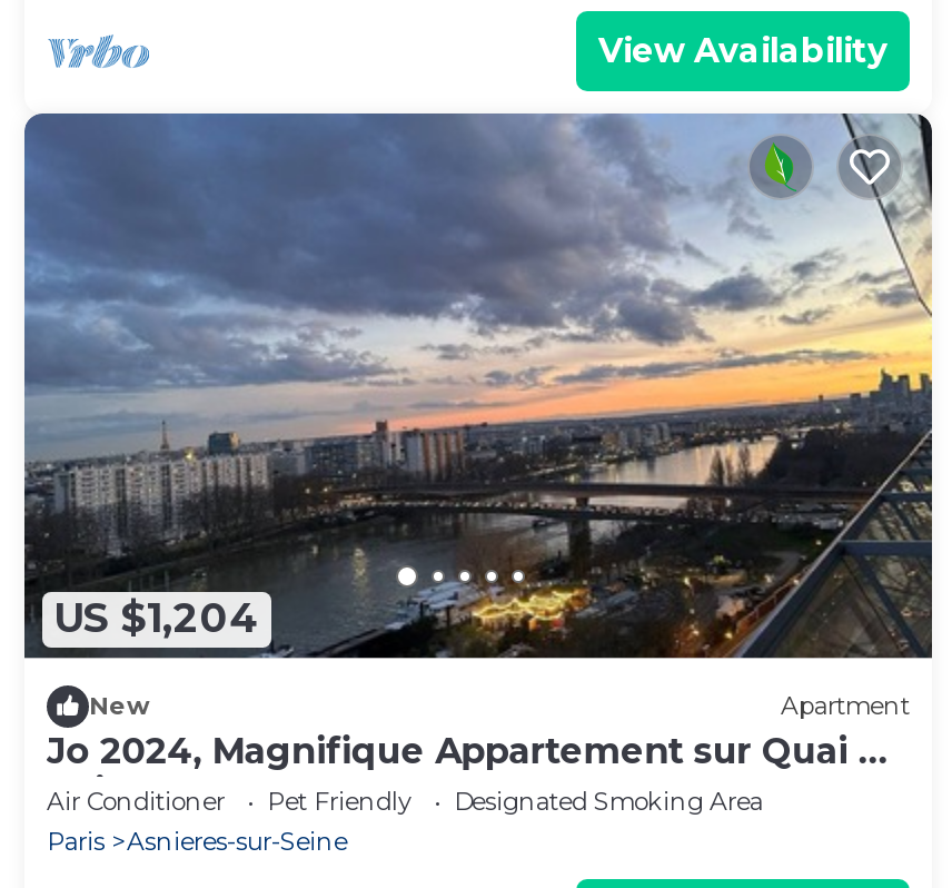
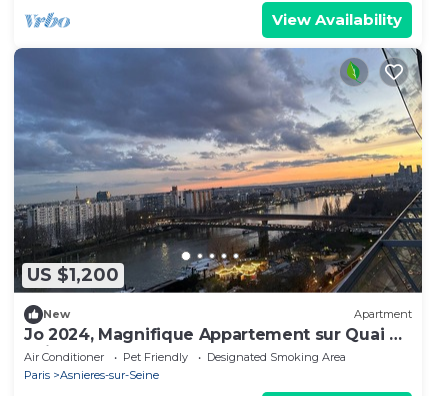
[53,595,260,644] US $1,204 -> [27,264,119,286] US $1,200

